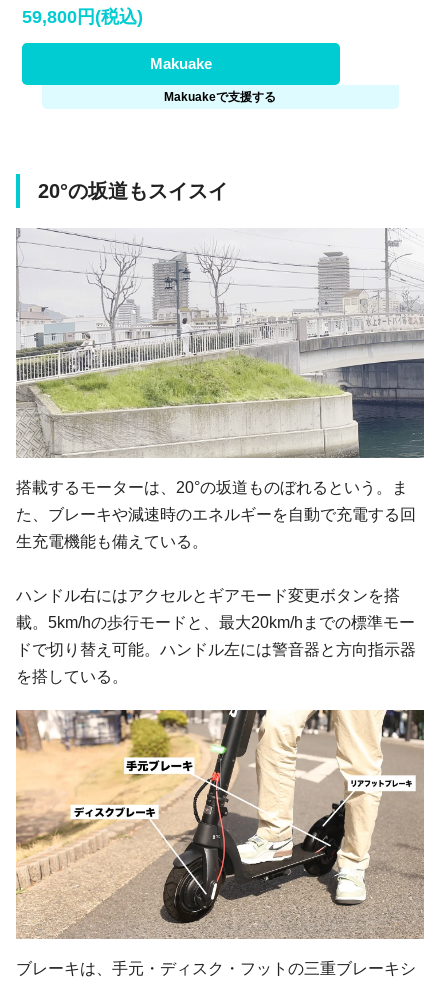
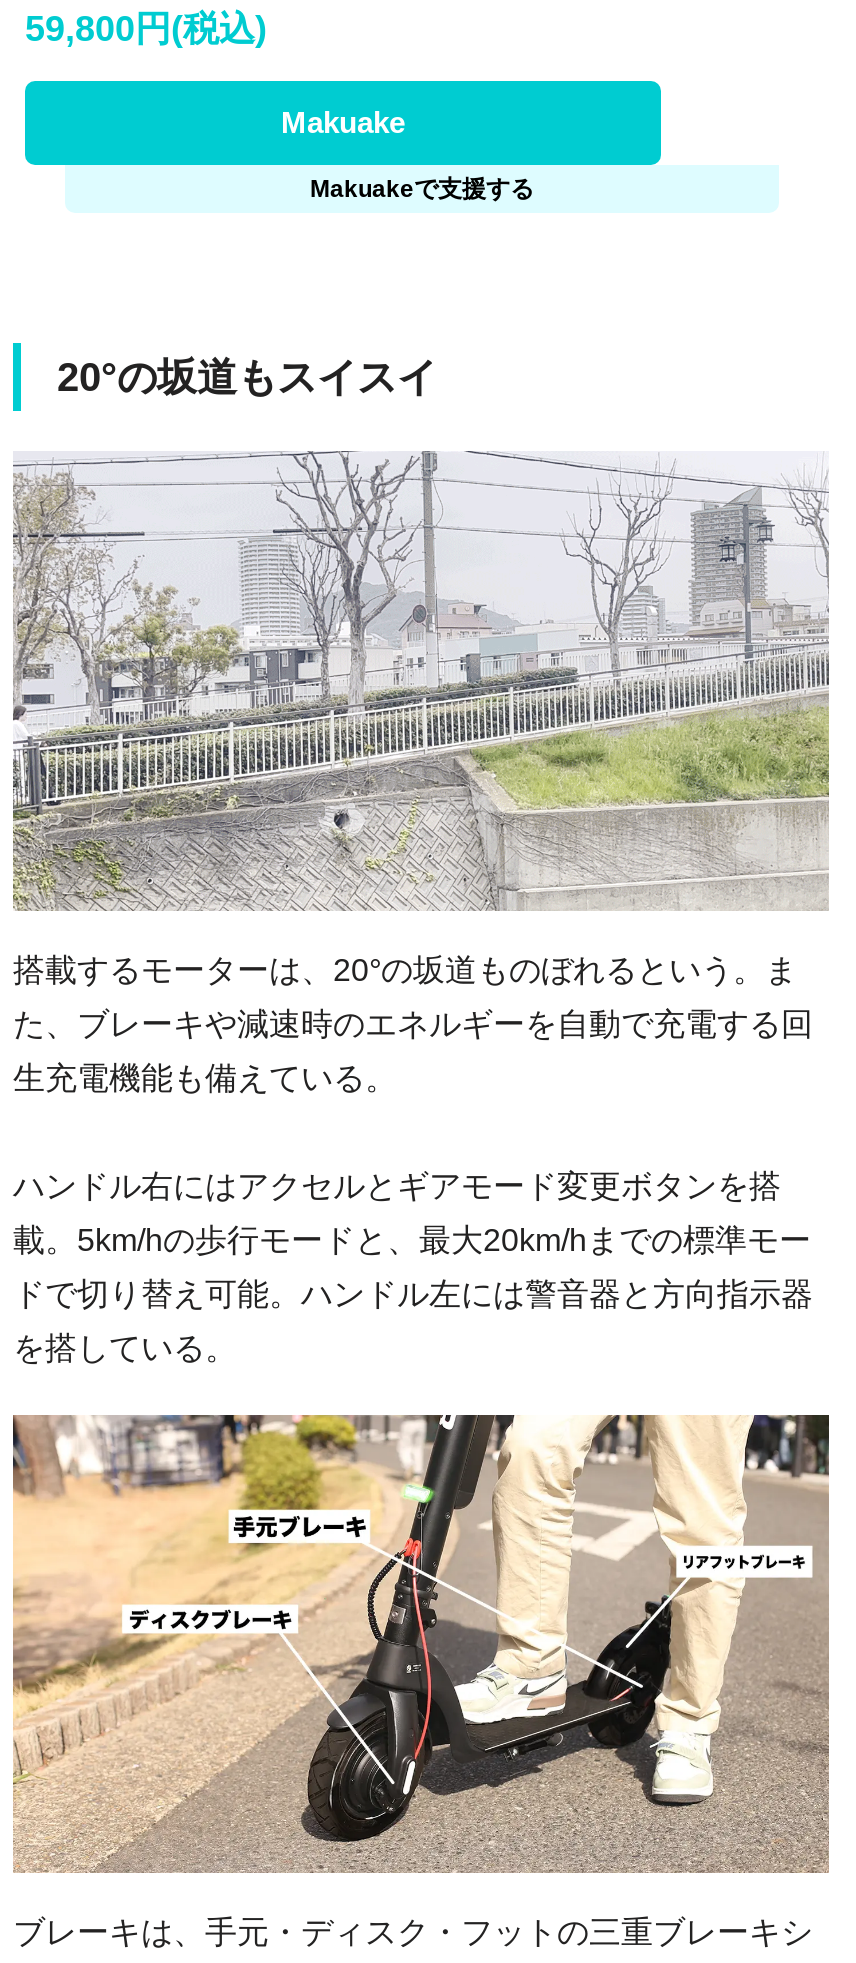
[16,228,425,459] [image] -> [13,451,829,911] [image]

